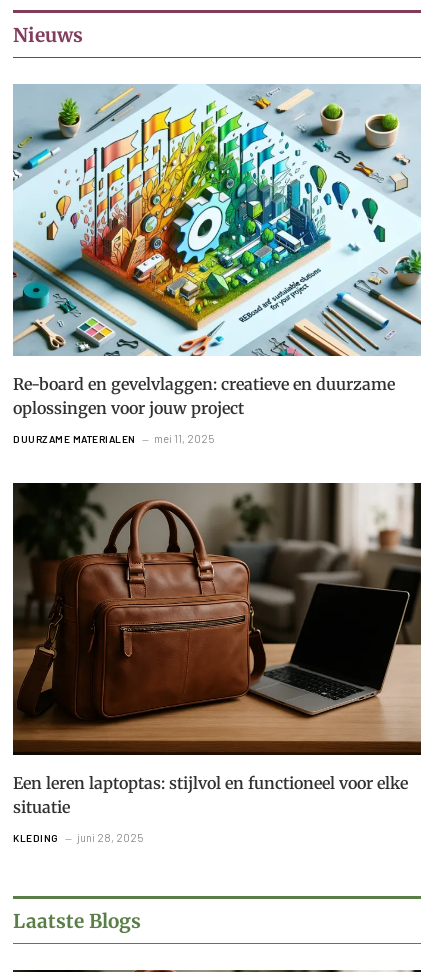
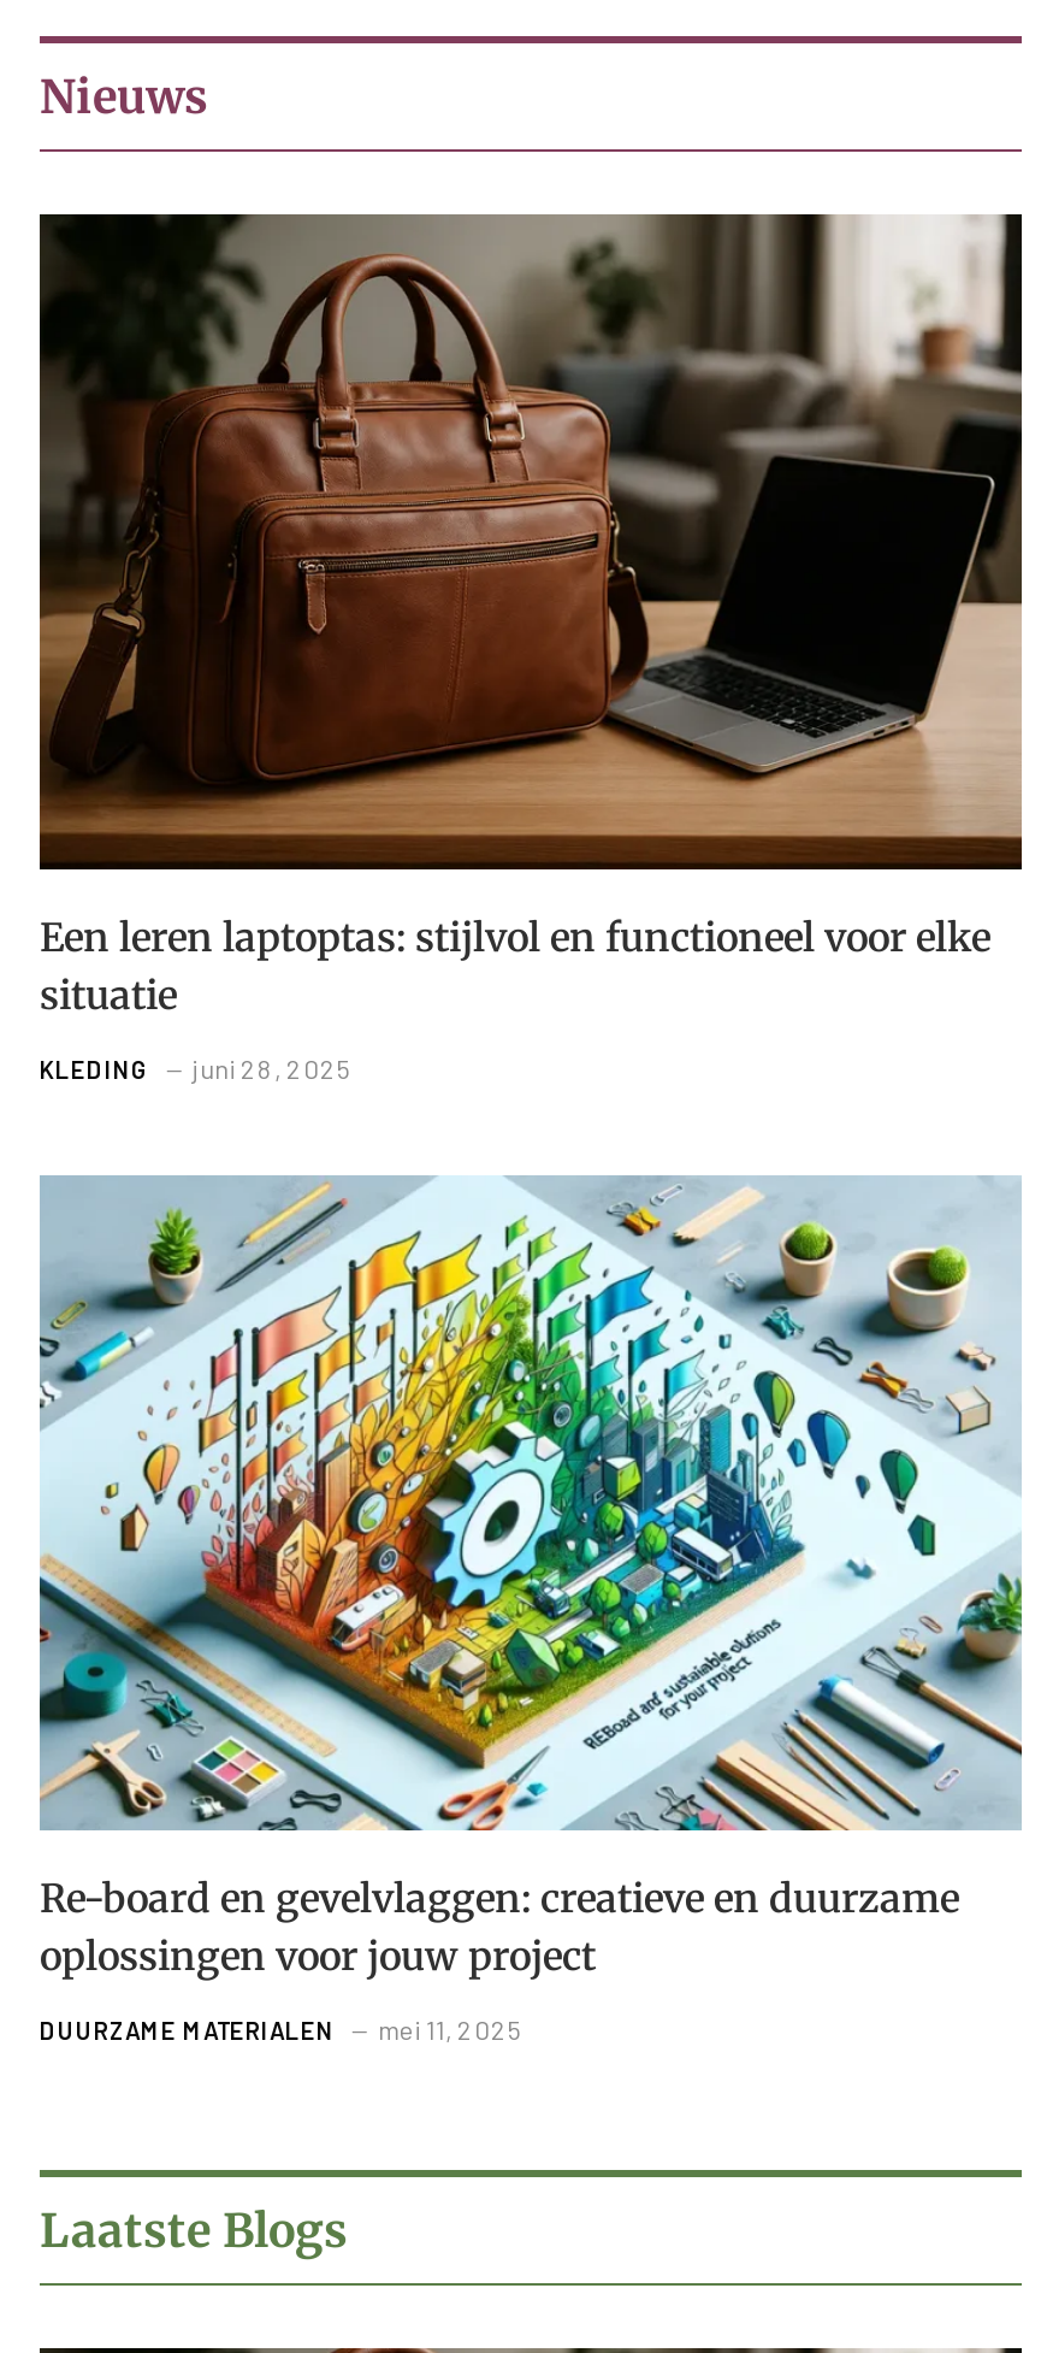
moved [11,84,423,445] -> [35,1175,1027,2046]: [image] | Re-board en gevelvlaggen: creatieve en duurzame | oplossingen voor jouw project | DUURZAME MATERIALEN | mei 11, 2025
moved [12,482,422,844] -> [37,212,1024,1085]: [image] | Een leren laptoptas: stijlvol en functioneel voor elke | situatie | KLEDING | juni 28, 2025

